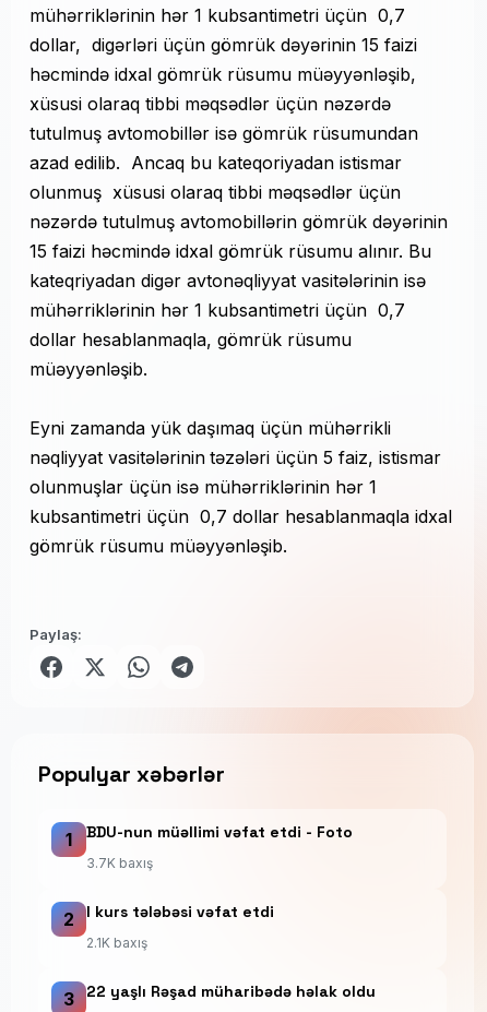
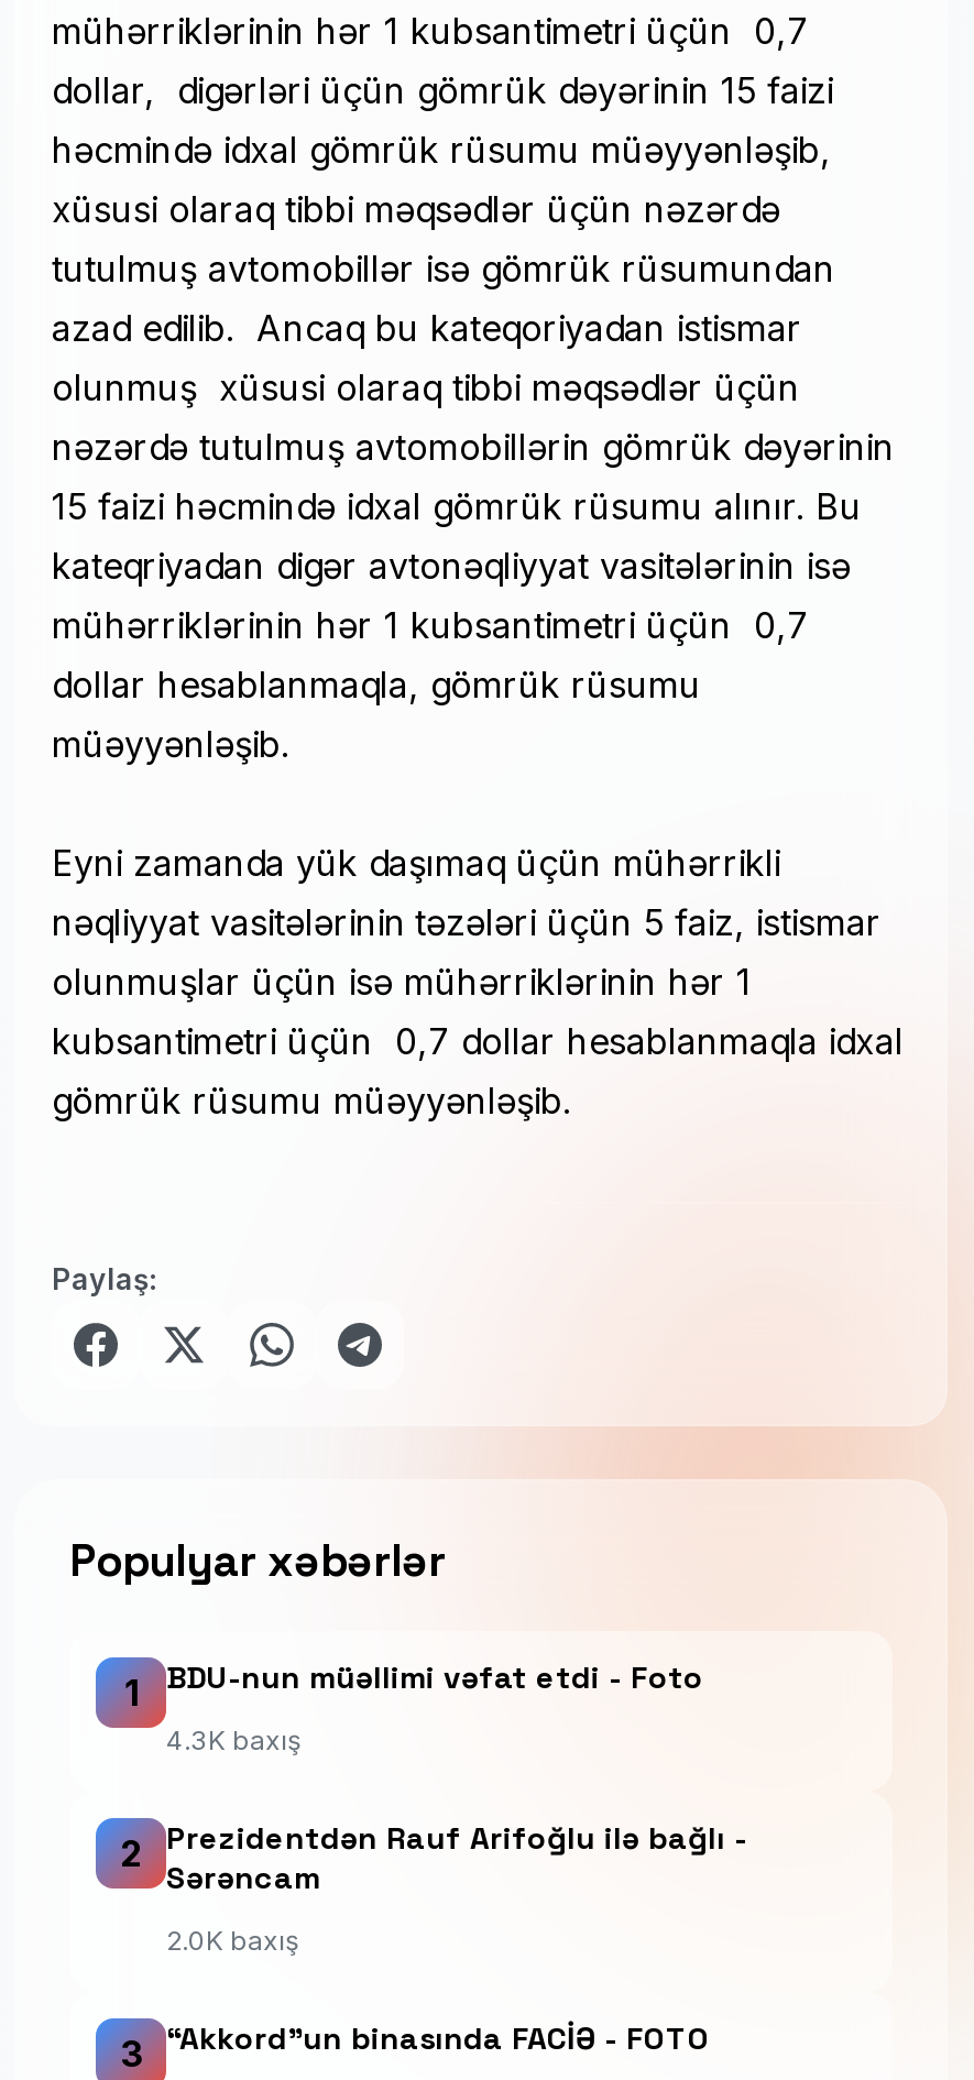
[86,855,153,871] 3.7K baxış -> [166,1724,300,1757] 4.3K baxış
[86,902,274,922] I kurs tələbəsi vəfat etdi -> [166,1819,747,1898] Prezidentdən Rauf Arifoğlu ilə bağlı - | Sərəncam
[86,935,147,951] 2.1K baxış -> [166,1924,298,1957] 2.0K baxış
[86,982,376,1001] 22 yaşlı Rəşad müharibədə həlak oldu -> [166,2019,710,2059] “Akkord”un binasında FACİƏ - FOTO

